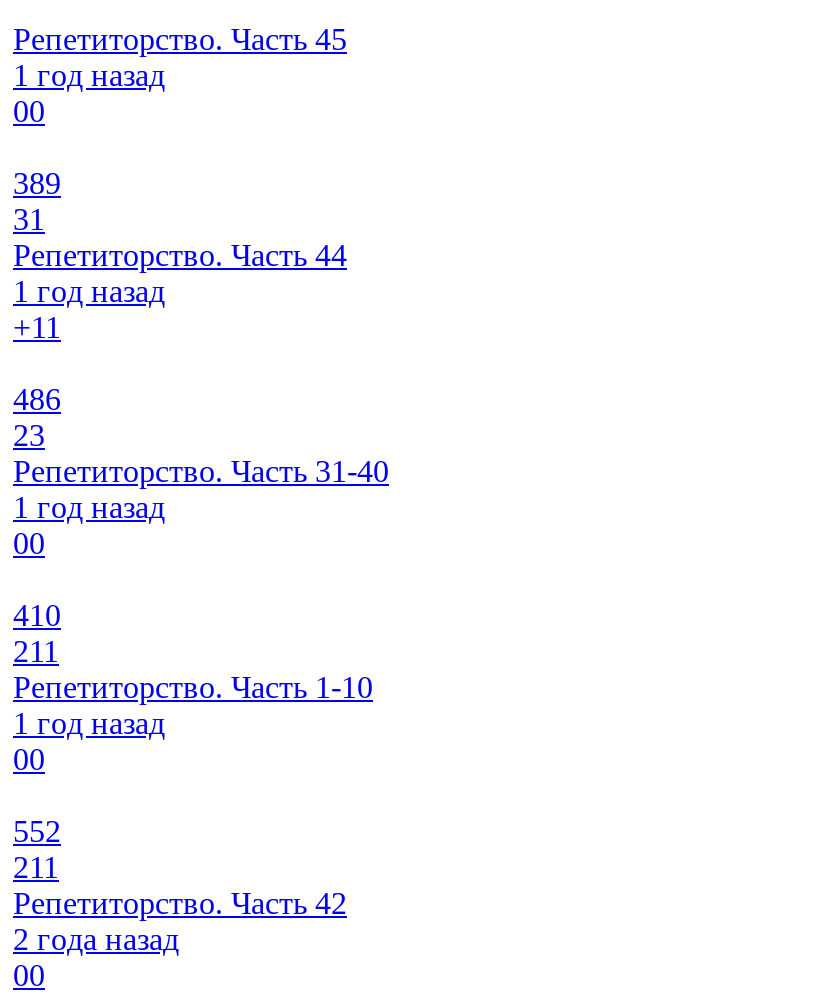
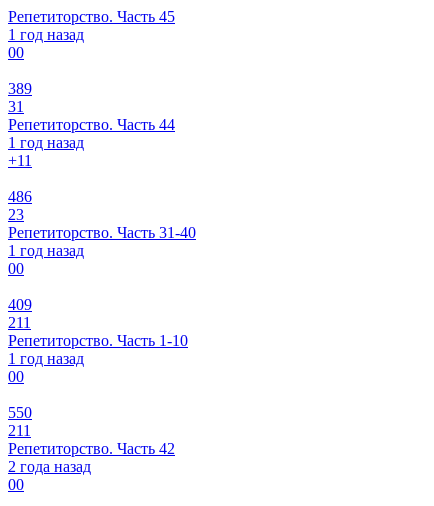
[13,598,61,632] 410 -> [8,296,32,313] 409
[13,814,61,848] 552 -> [8,404,32,421] 550

